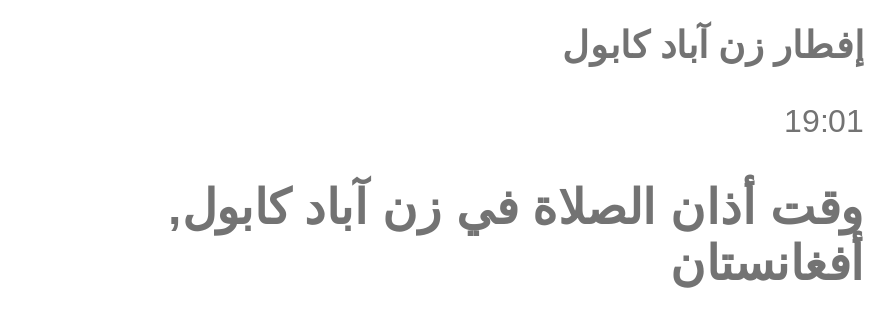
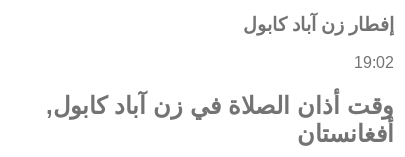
[786,105,866,139] 19:01 -> [355,54,395,71] 19:02

